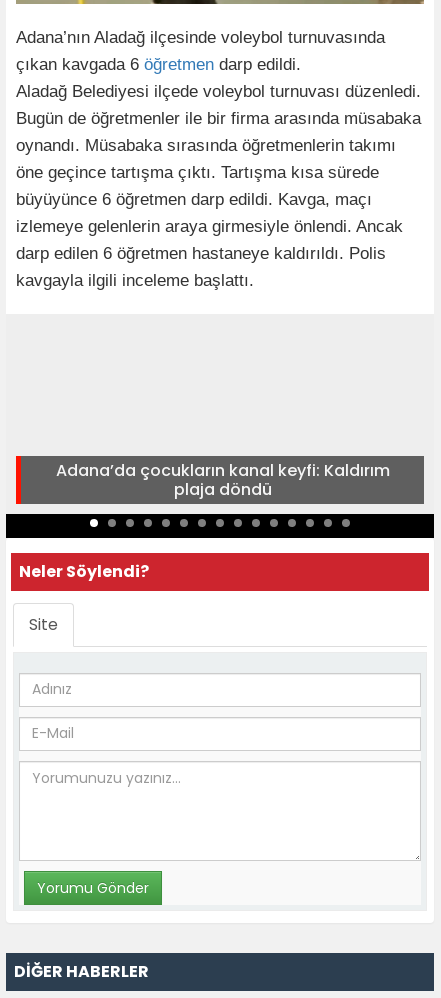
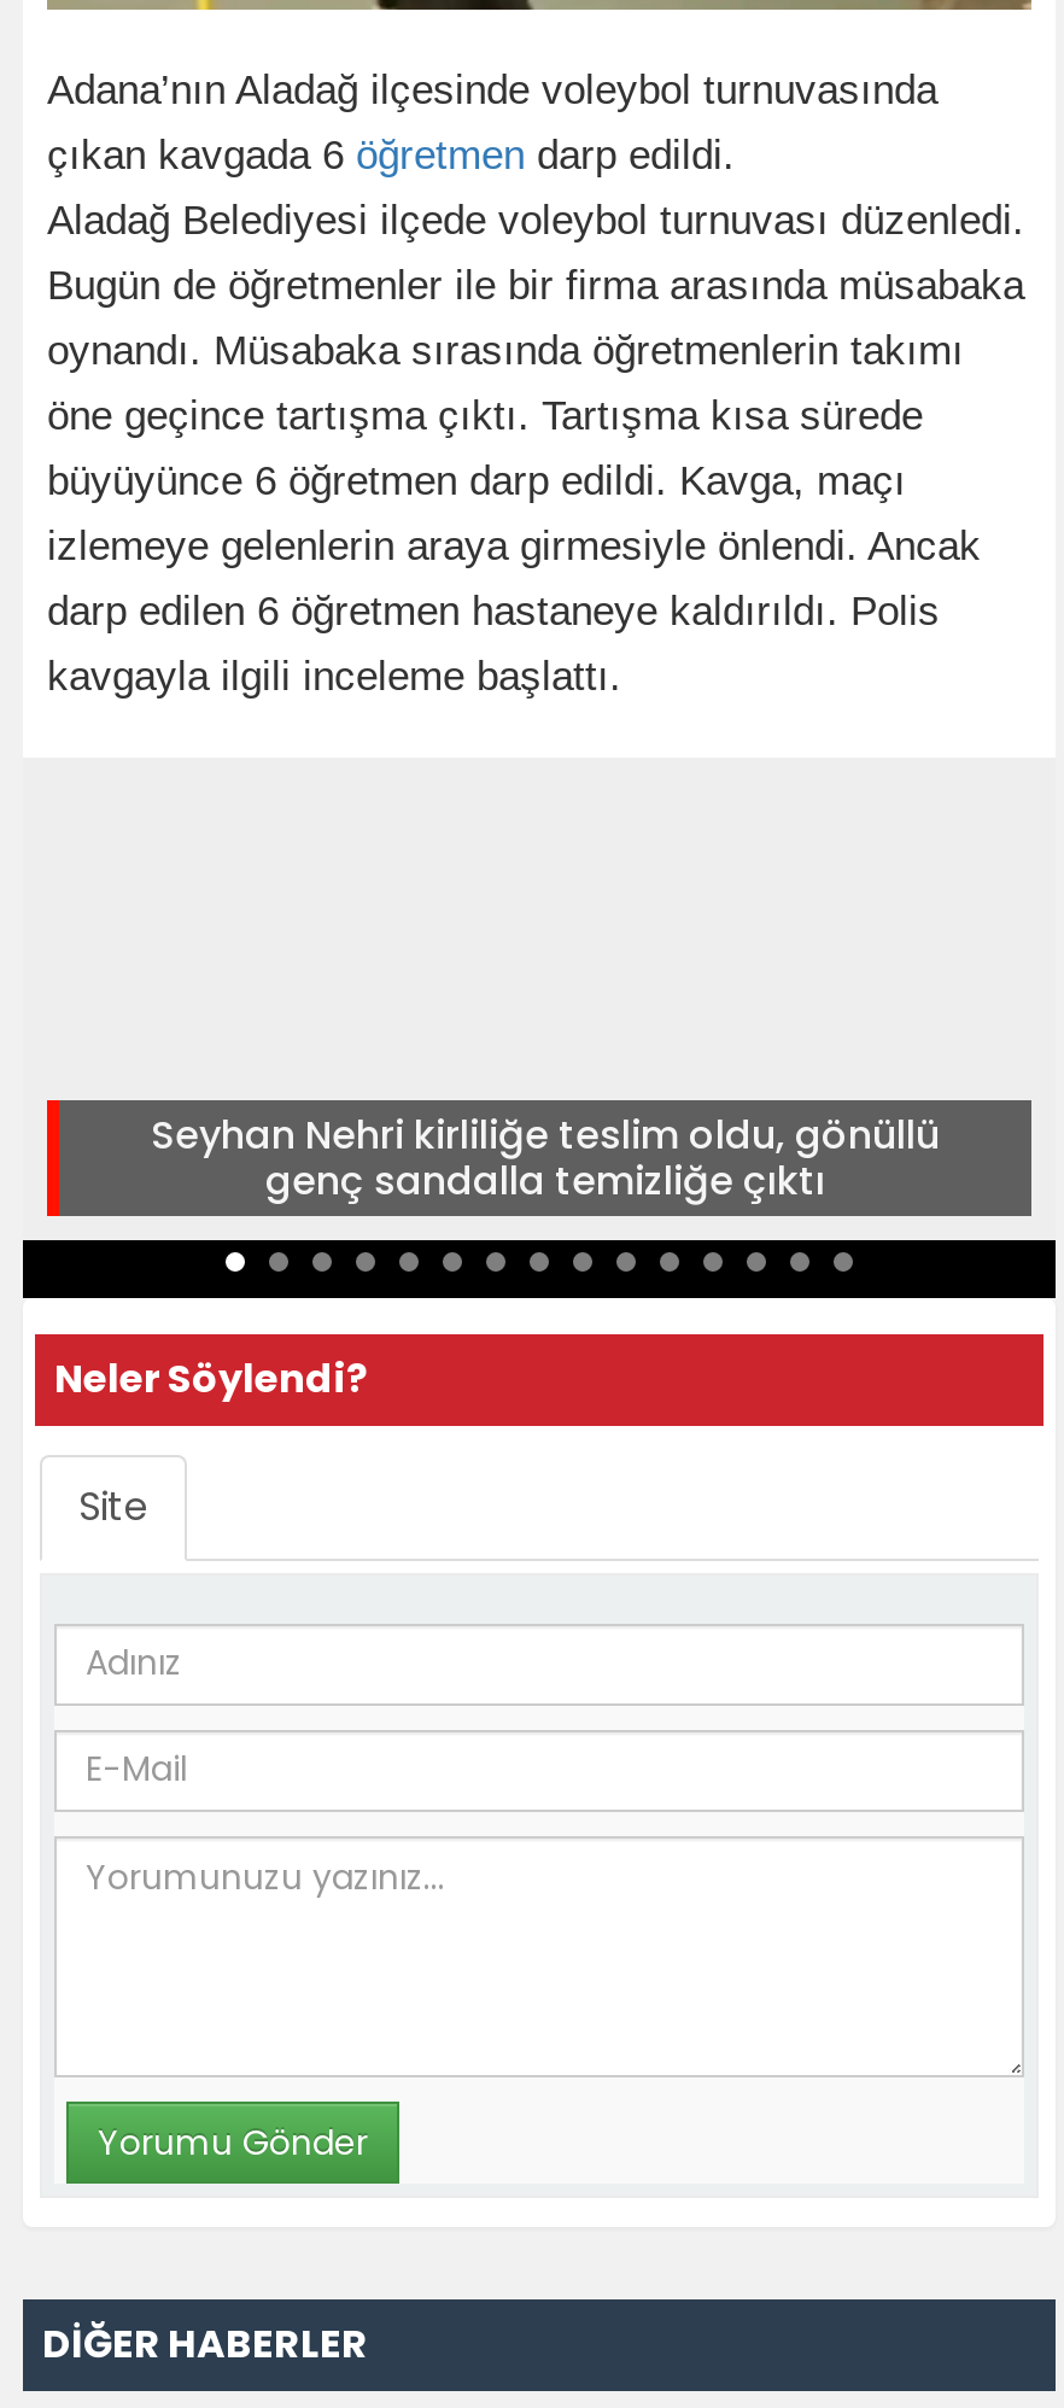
[55,459,389,501] Adana’da çocukların kanal keyfi: Kaldırım | plaja döndü -> [151,1107,940,1209] Seyhan Nehri kirliliğe teslim oldu, gönüllü | genç sandalla temizliğe çıktı

